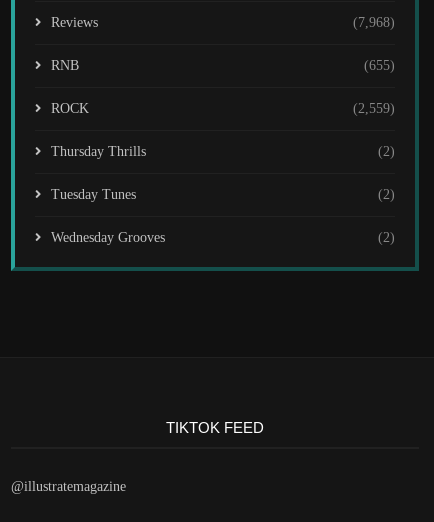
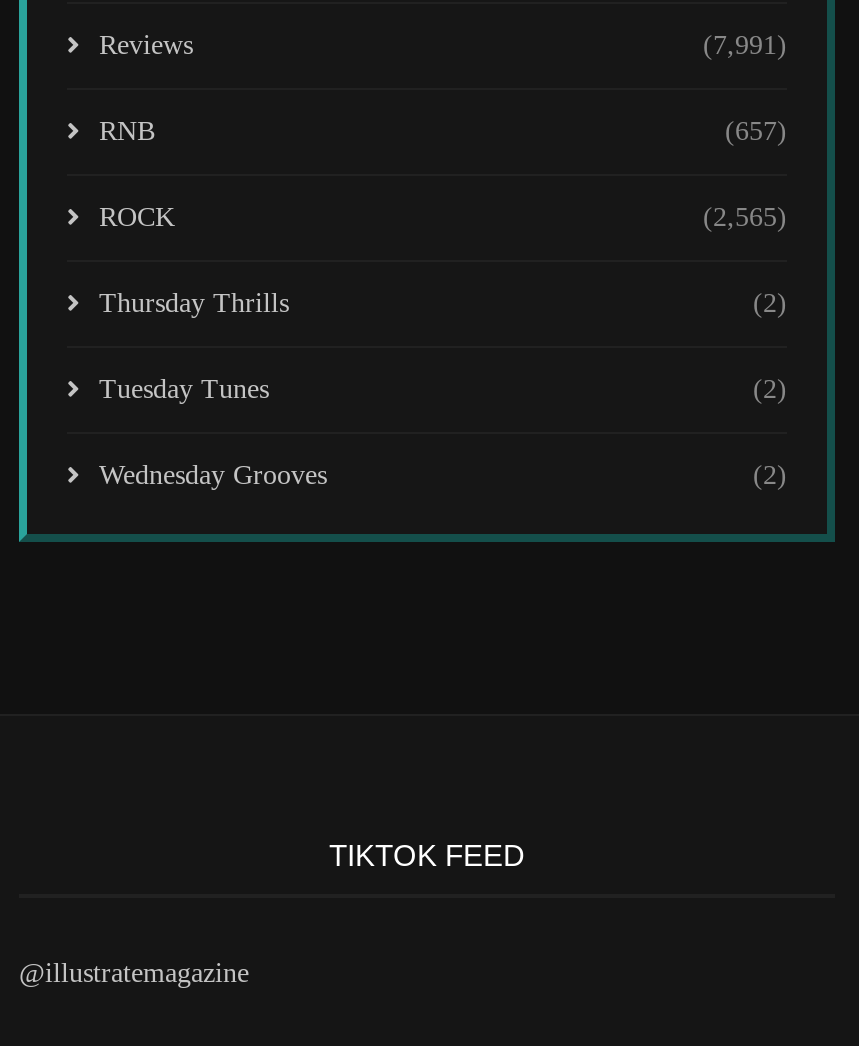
[353,14,395,29] (7,968) -> [703,29,787,59] (7,991)
[364,57,395,72] (655) -> [725,115,787,145] (657)
[353,100,395,115] (2,559) -> [703,201,787,231] (2,565)

